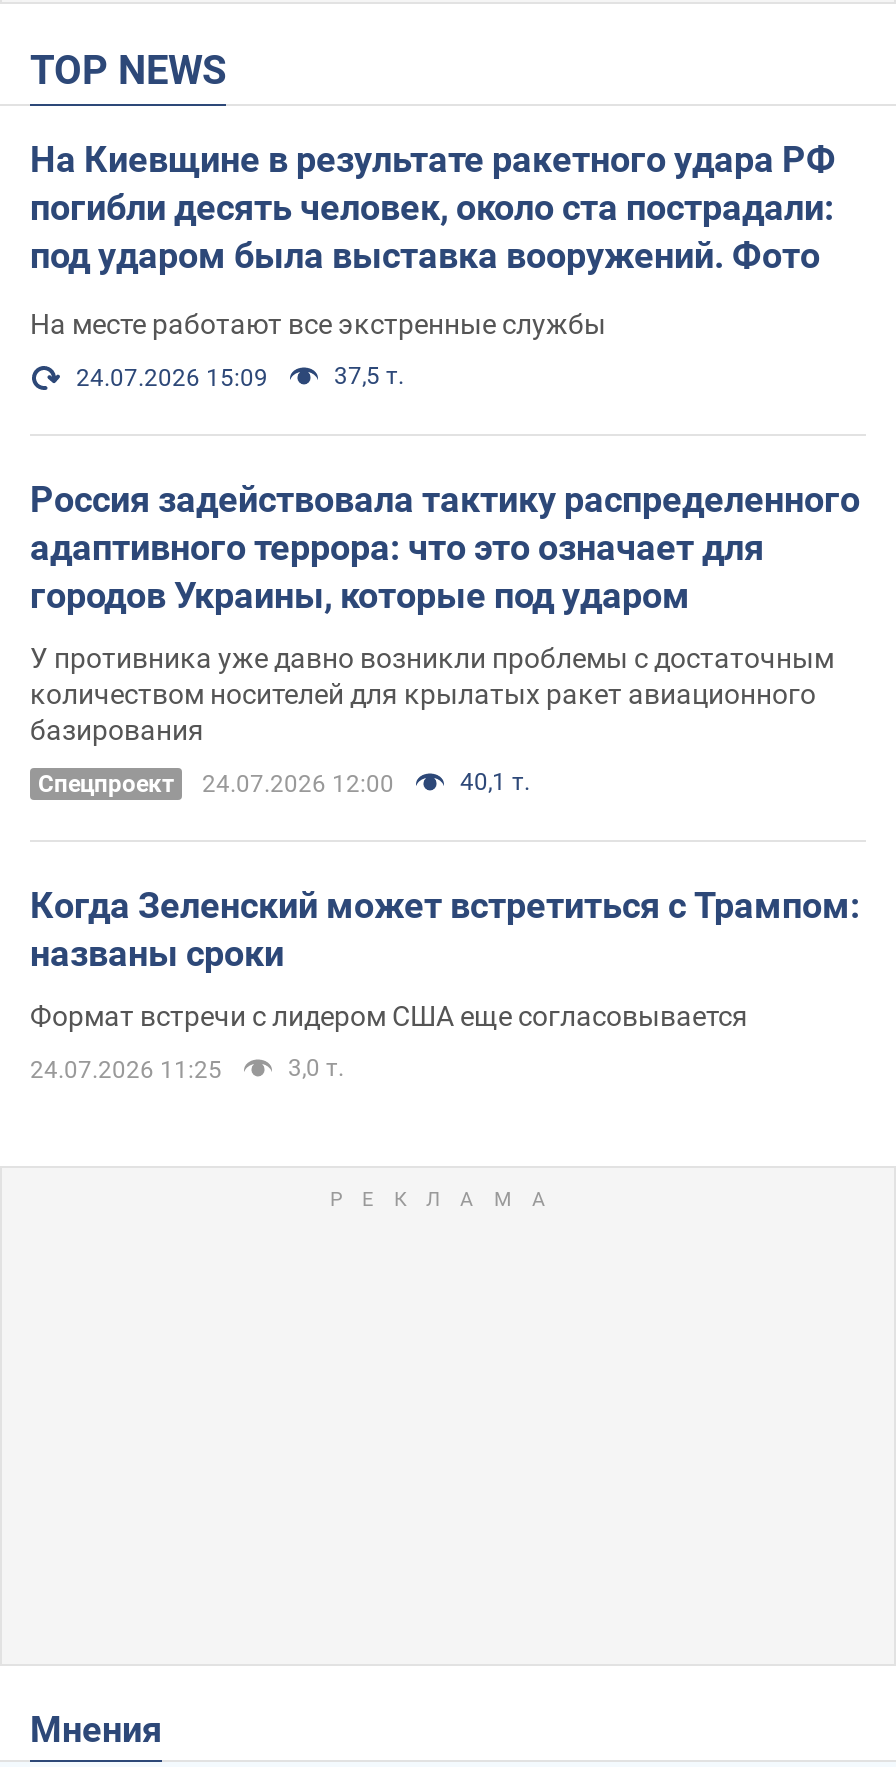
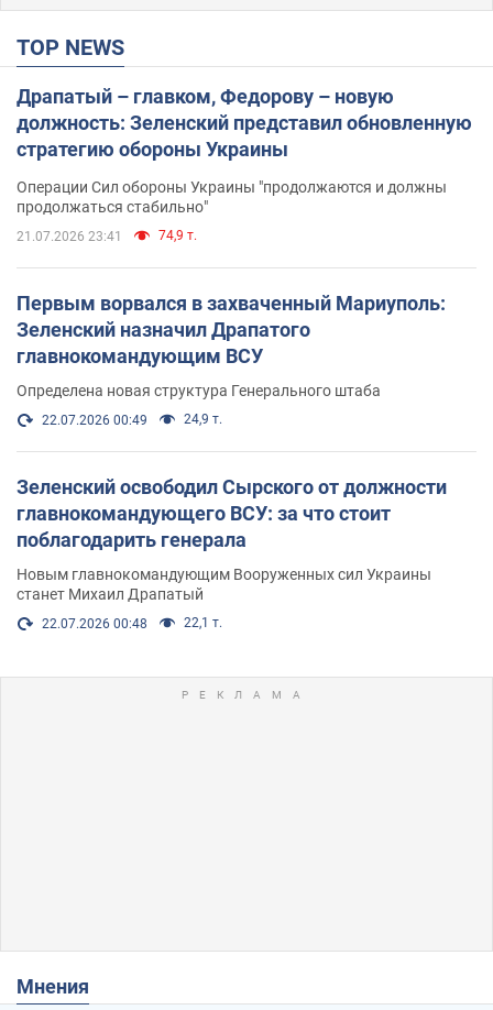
[30,137,836,275] На Киевщине в результате ракетного удара РФ | погибли десять человек, около ста пострадали: | под ударом была выставка вооружений. Фото -> [17,84,472,160] Драпатый – главком, Федорову – новую | должность: Зеленский представил обновленную | стратегию обороны Украины
[30,307,606,339] На месте работают все экстренные службы -> [17,178,447,215] Операции Сил обороны Украины "продолжаются и должны | продолжаться стабильно"
[76,361,404,391] 24.07.2026 15:09 | 37,5 т. -> [17,227,197,244] 21.07.2026 23:41 | 74,9 т.
[30,477,860,615] Россия задействовала тактику распределенного | адаптивного террора: что это означает для | городов Украины, которые под ударом -> [17,291,446,367] Первым ворвался в захваченный Мариуполь: | Зеленский назначил Драпатого | главнокомандующим ВСУ
[30,641,834,745] У противника уже давно возникли проблемы с достаточным | количеством носителей для крылатых ракет авиационного | базирования -> [17,381,381,399] Определена новая структура Генерального штаба
[38,767,530,797] Спецпроект | 24.07.2026 12:00 | 40,1 т. -> [42,411,222,428] 22.07.2026 00:49 | 24,9 т.
[30,883,860,973] Когда Зеленский может встретиться с Трампом: | названы сроки -> [17,475,447,551] Зеленский освободил Сырского от должности | главнокомандующего ВСУ: за что стоит | поблагодарить генерала
[30,999,748,1031] Формат встречи с лидером США еще согласовывается -> [17,565,431,603] Новым главнокомандующим Вооруженных сил Украины | станет Михаил Драпатый
[30,1053,344,1083] 24.07.2026 11:25 | 3,0 т. -> [42,615,222,631] 22.07.2026 00:48 | 22,1 т.

